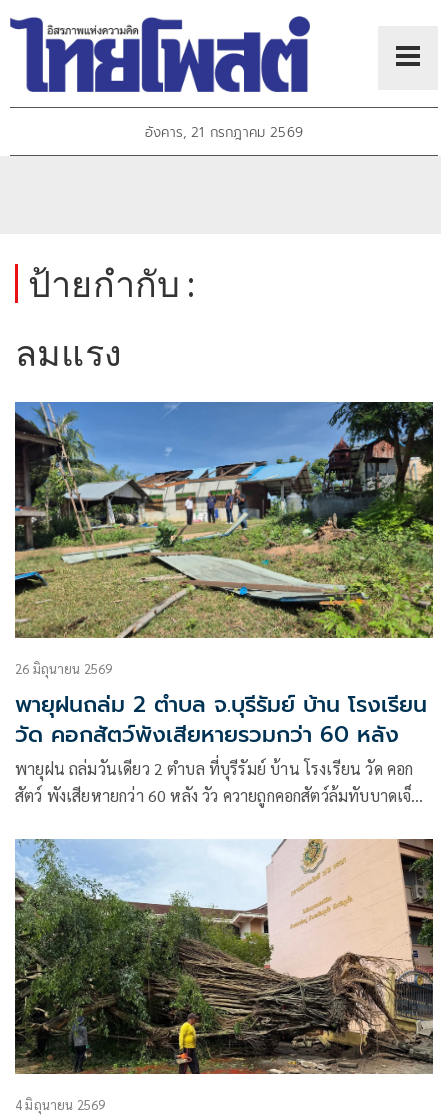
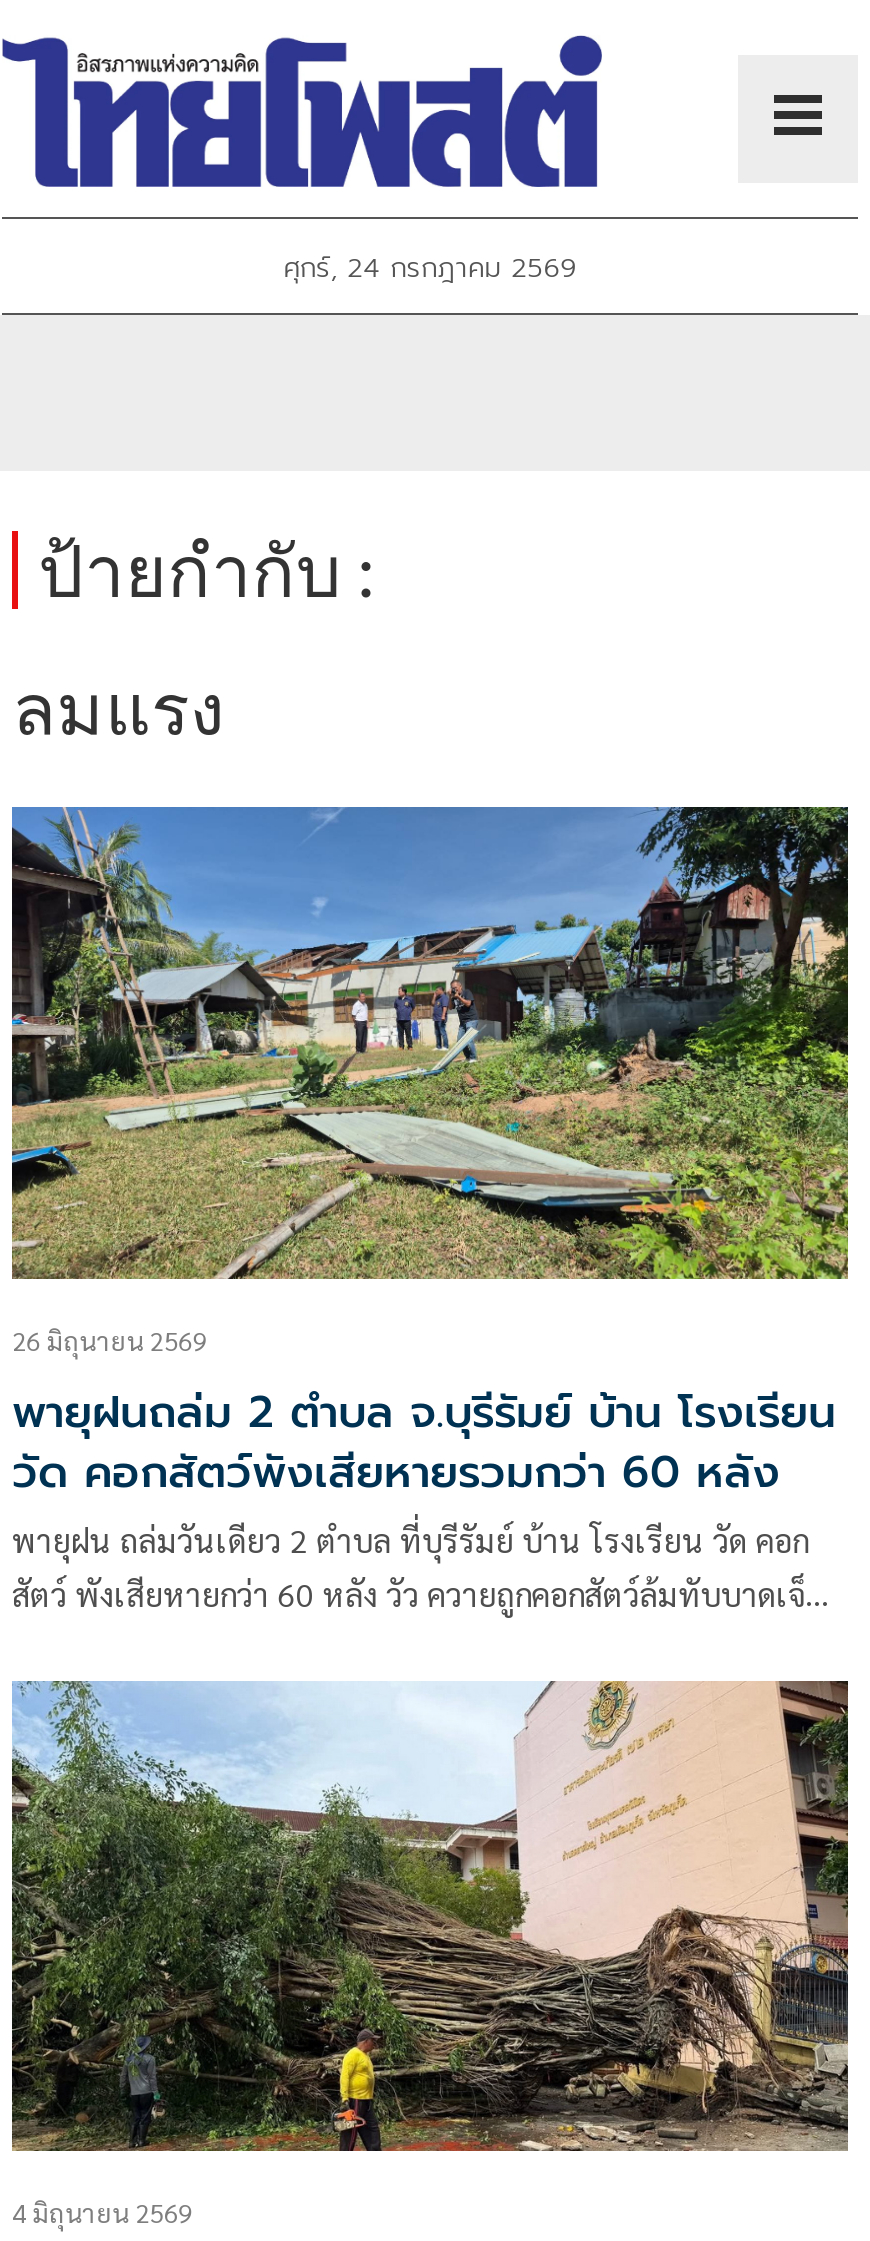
[145,122,303,143] อังคาร, 21 กรกฎาคม 2569 -> [283,248,577,290] ศุกร์, 24 กรกฎาคม 2569

